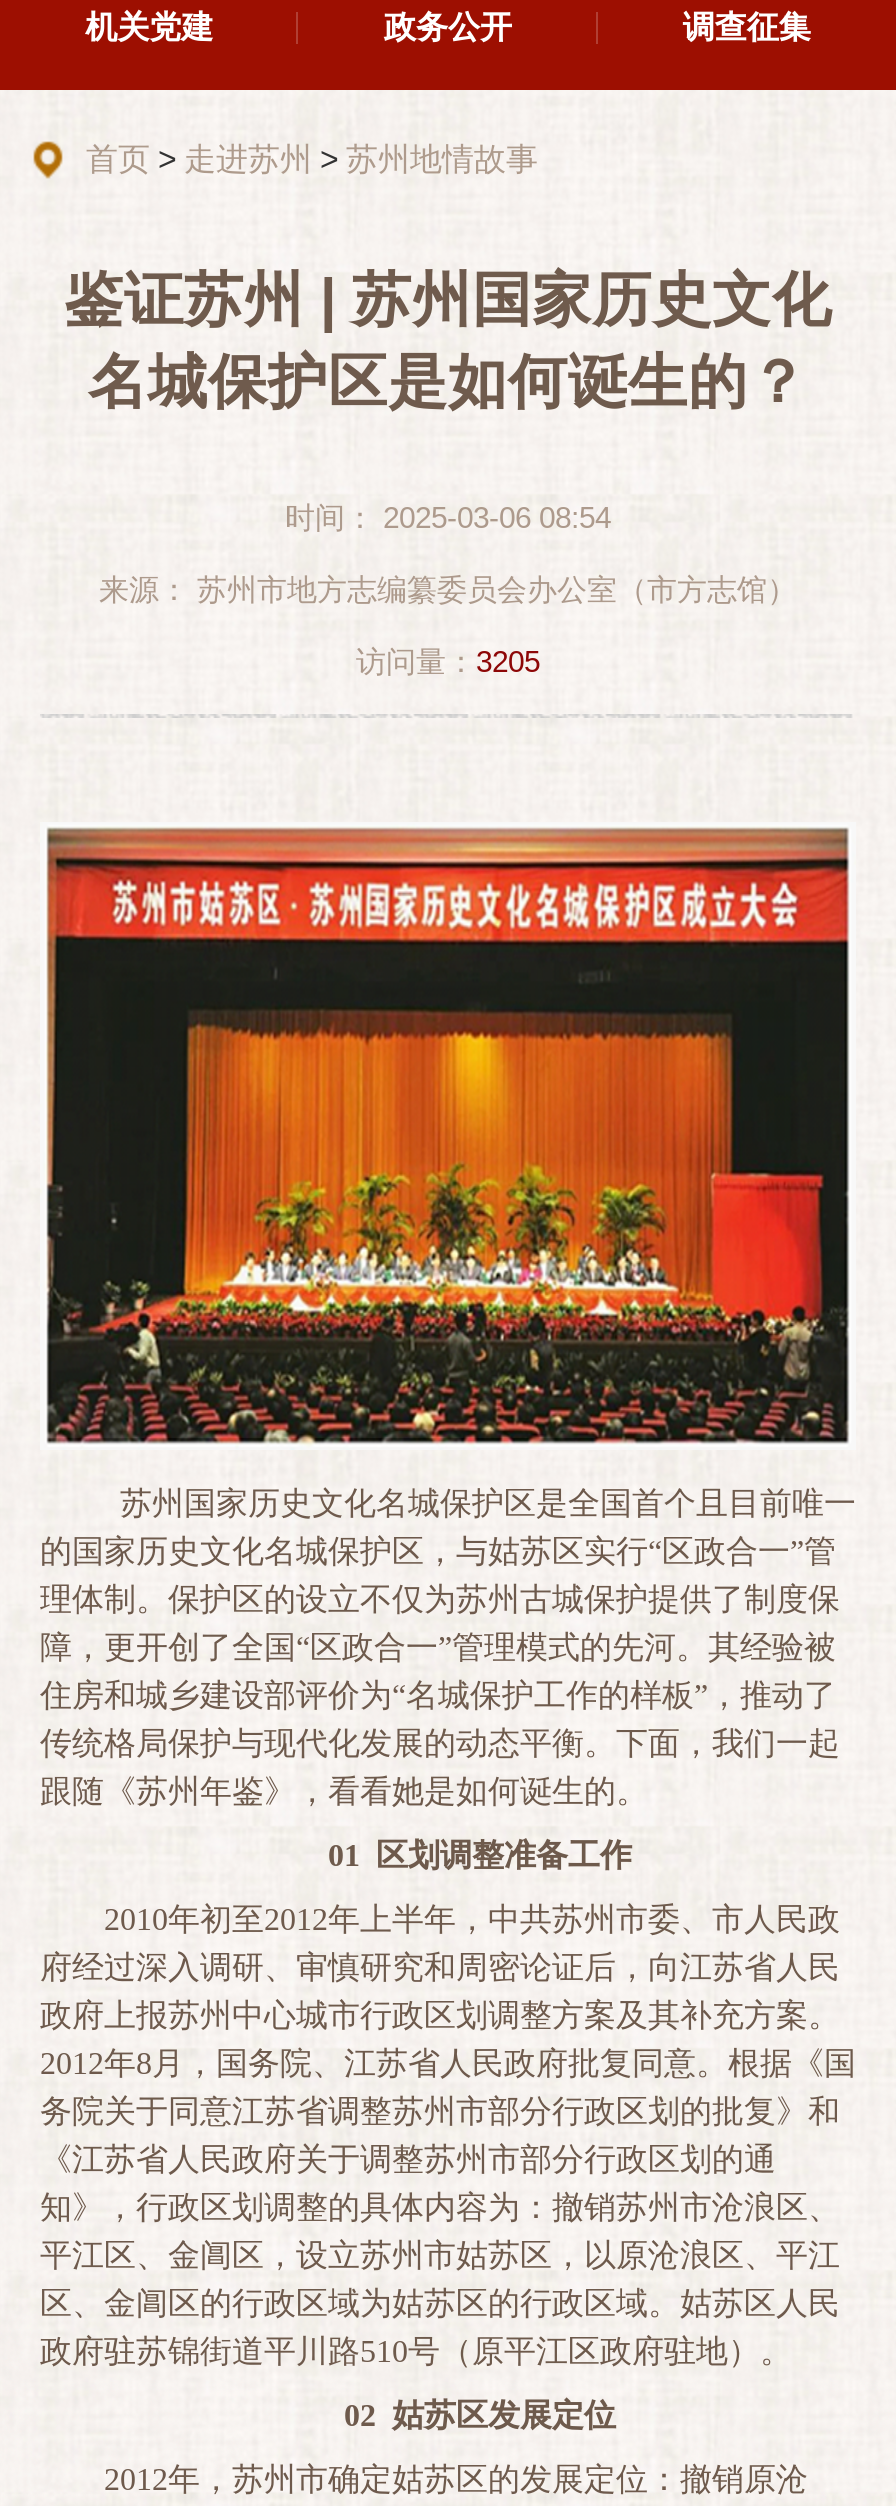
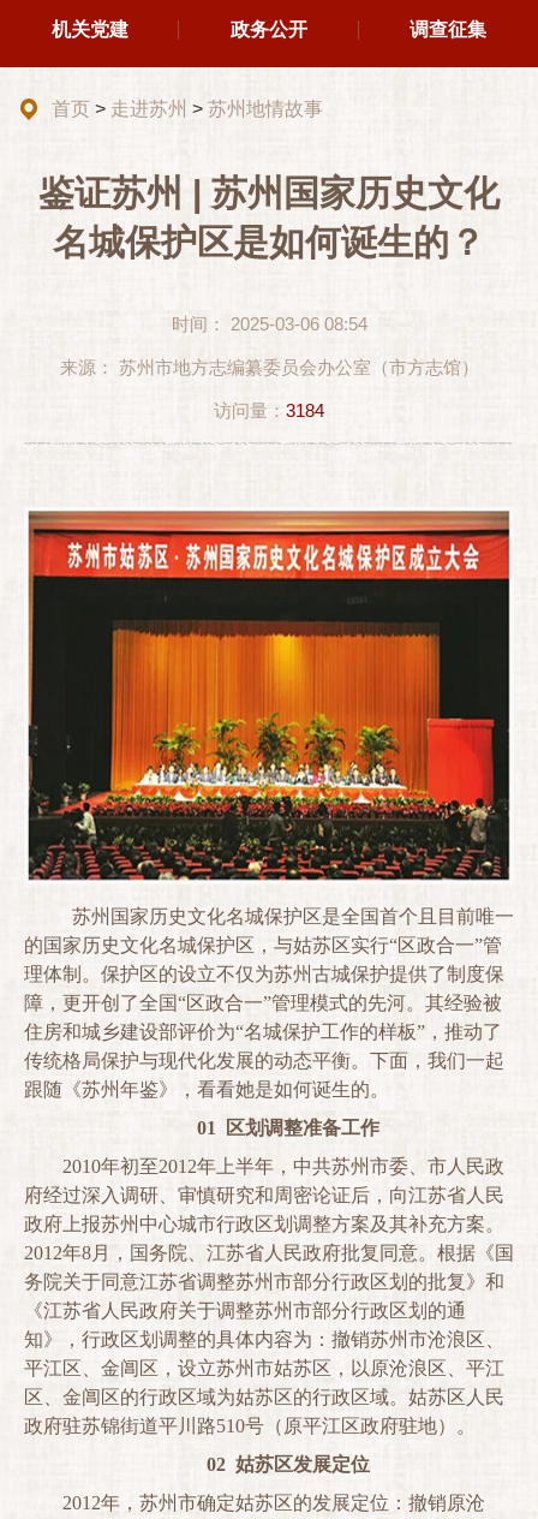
[356,644,540,678] 访问量：3205 -> [214,400,324,421] 访问量：3184

